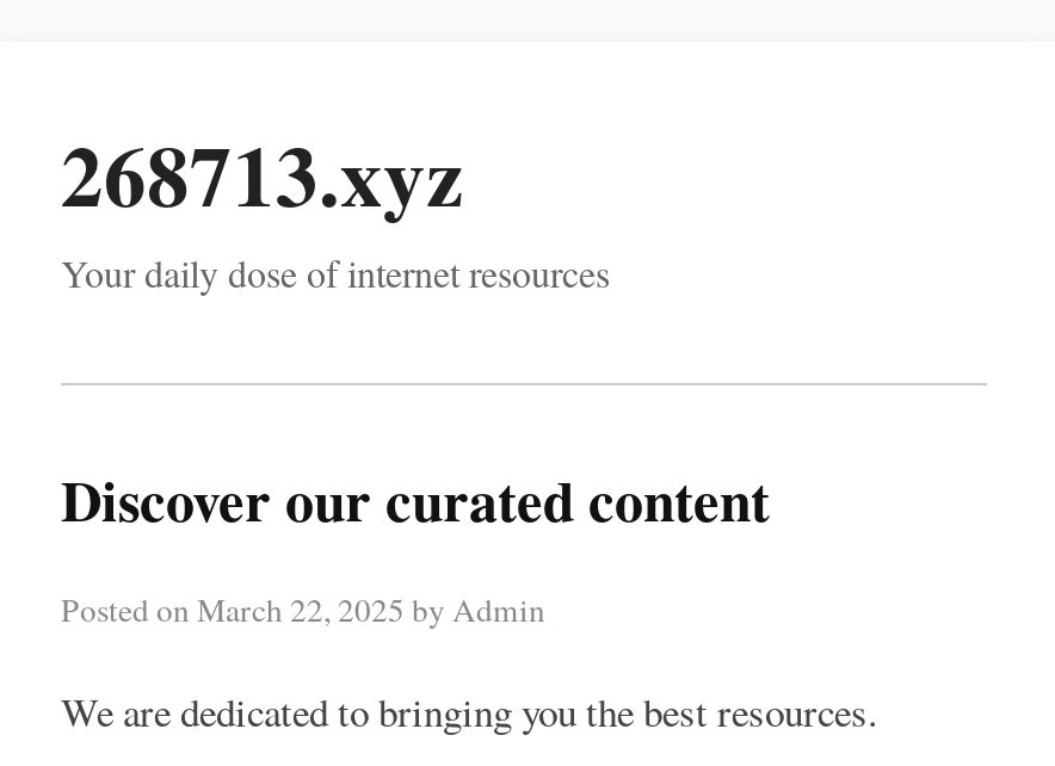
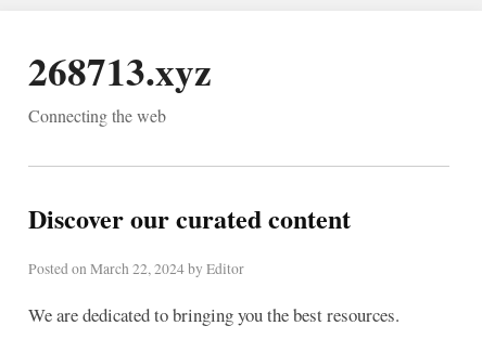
[61,247,610,297] Your daily dose of internet resources -> [28,104,166,127] Connecting the web
[61,588,545,631] Posted on March 22, 2025 by Admin -> [28,259,244,278] Posted on March 22, 2024 by Editor

